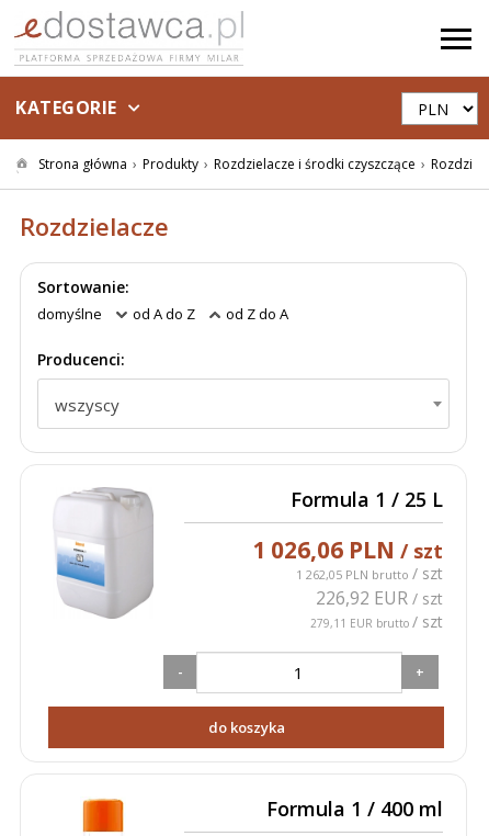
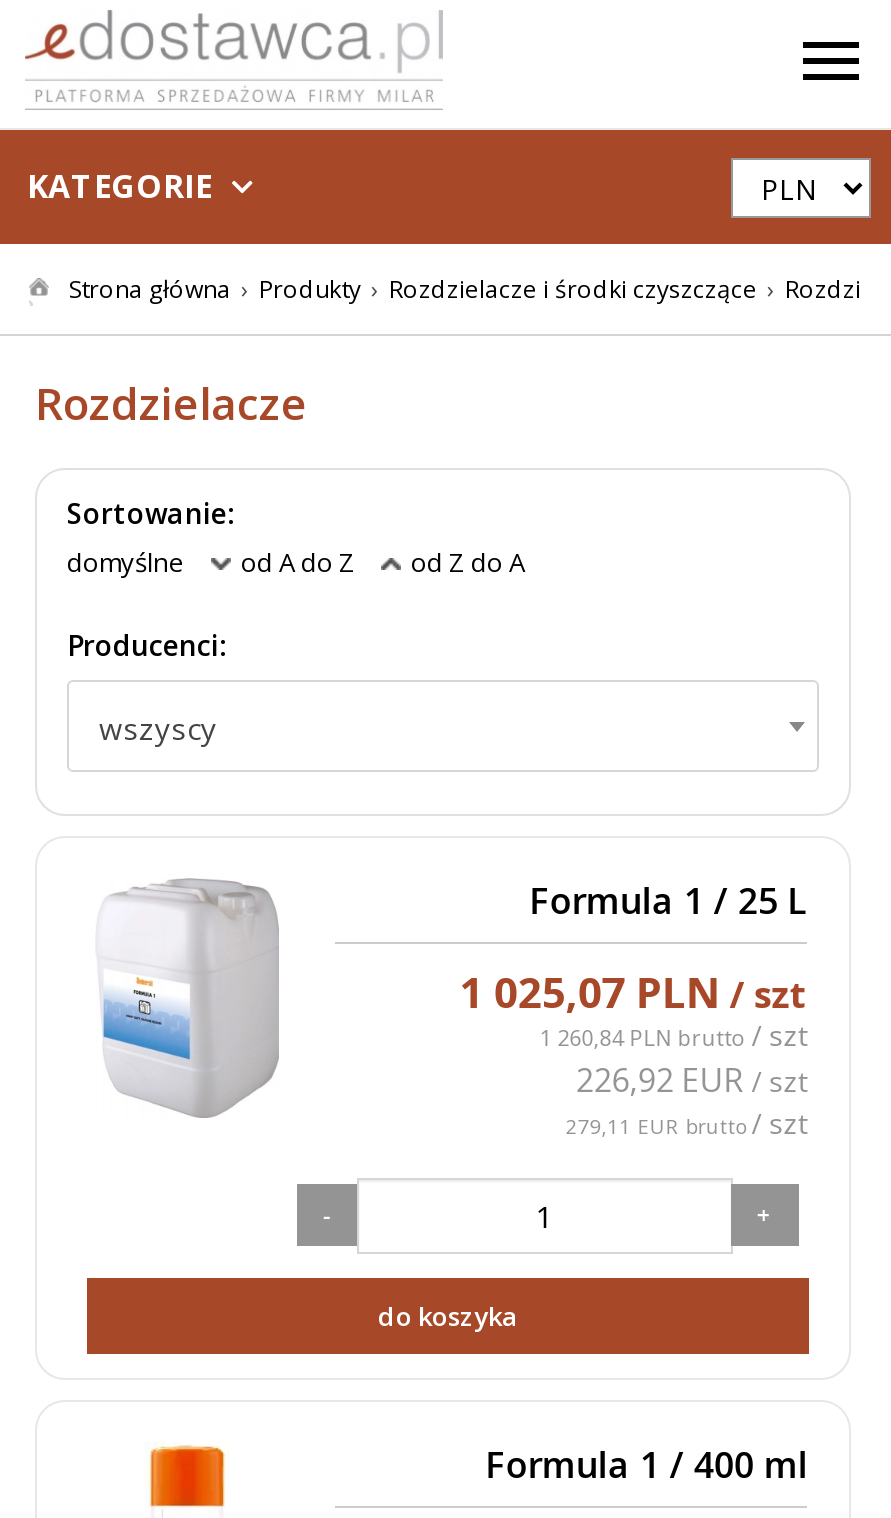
[252,534,443,565] 1 026,06 PLN / szt -> [459,964,807,1020] 1 025,07 PLN / szt
[296,563,443,584] 1 262,05 PLN brutto / szt -> [539,1016,807,1054] 1 260,84 PLN brutto / szt

